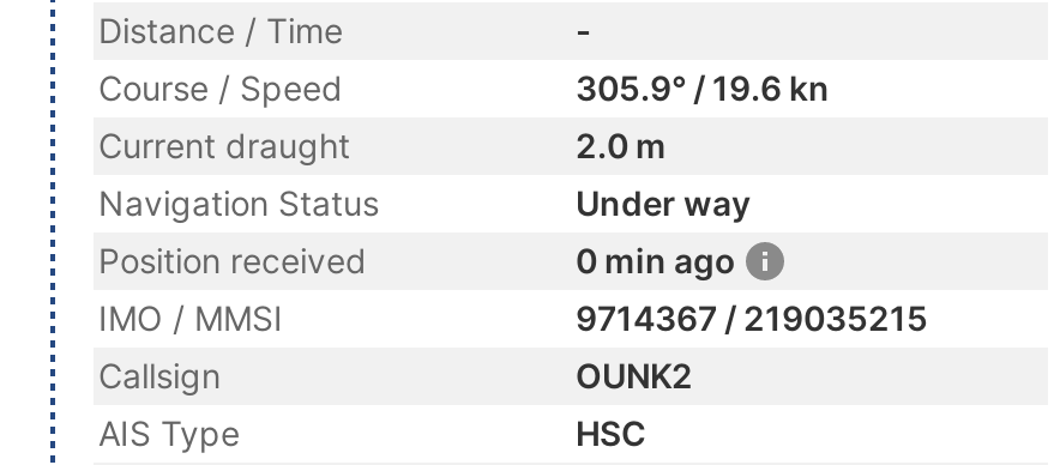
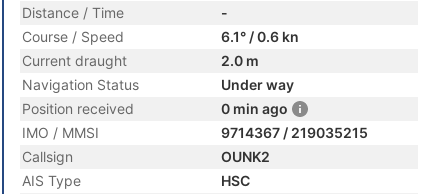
[576,67,830,108] 305.9° / 19.6 kn -> [221,28,299,45] 6.1° / 0.6 kn

